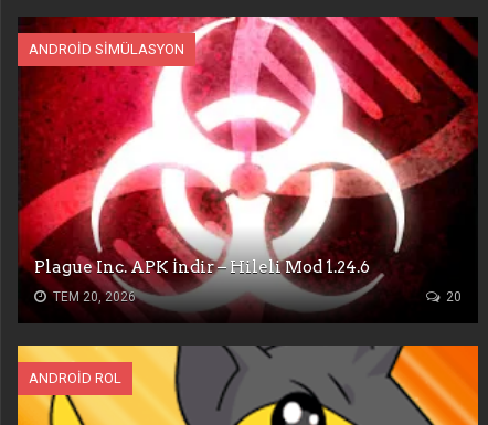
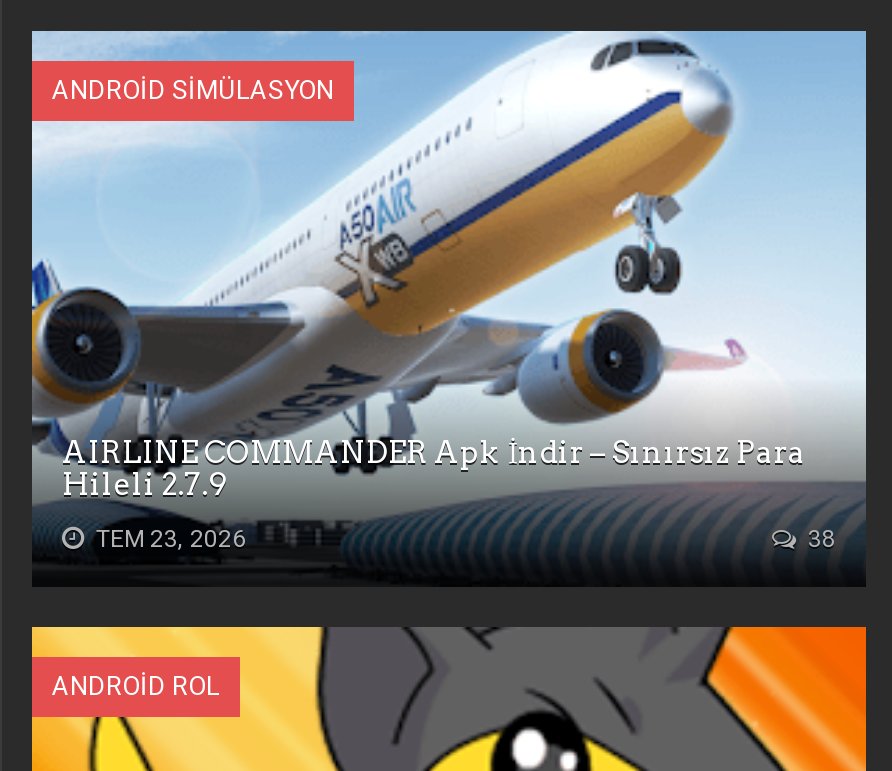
[18,15,478,317] [image] | Plague Inc. APK İndir – Hileli Mod 1.24.6 -> [30,29,868,573] [image] | AIRLINE COMMANDER Apk İndir – Sınırsız Para | Hileli 2.7.9
[53,289,462,305] TEM 20, 2026 | 20 -> [96,525,836,553] TEM 23, 2026 | 38

